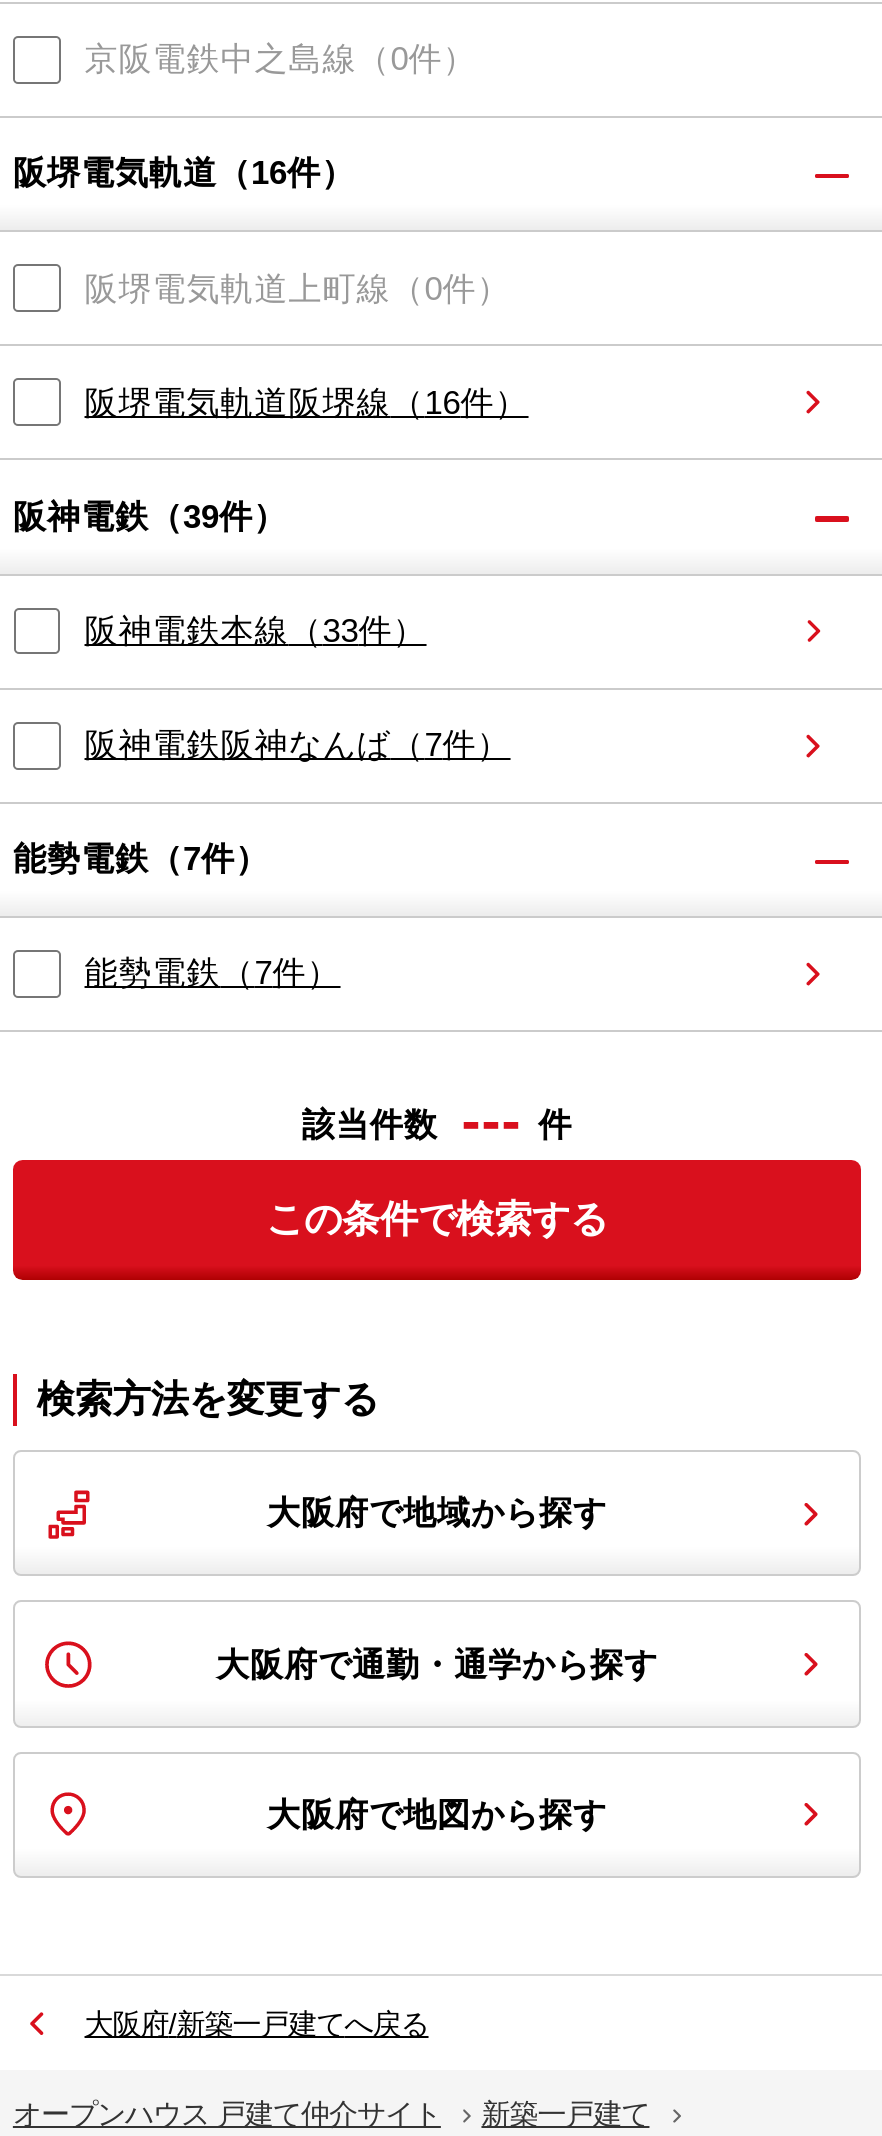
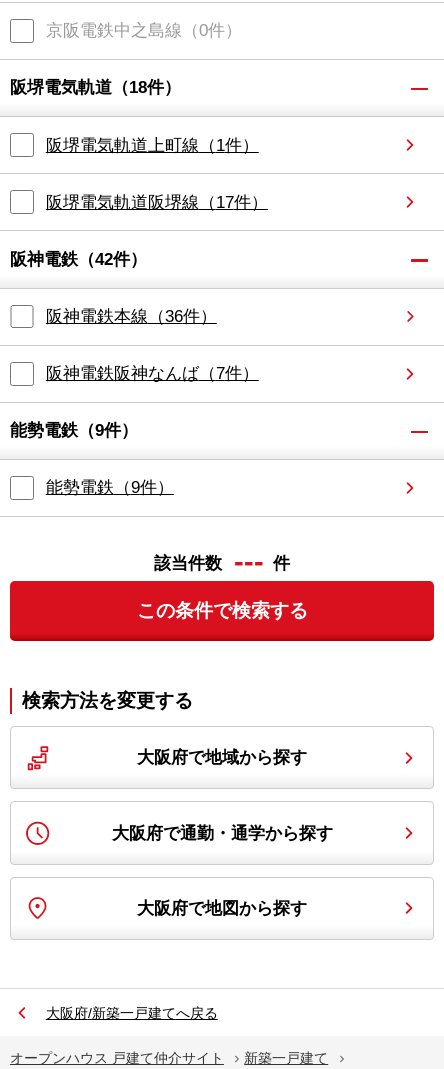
[13,155,355,193] 阪堺電気軌道（16件） -> [10,78,181,97] 阪堺電気軌道（18件）
[85,269,511,307] 阪堺電気軌道上町線（0件） -> [46,136,259,155] 阪堺電気軌道上町線（1件）
[85,383,529,421] 阪堺電気軌道阪堺線（16件） -> [46,193,268,212] 阪堺電気軌道阪堺線（17件）
[13,498,287,536] 阪神電鉄（39件） -> [10,250,147,269] 阪神電鉄（42件）
[85,612,427,650] 阪神電鉄本線（33件） -> [46,307,217,326] 阪神電鉄本線（36件）
[13,840,269,878] 能勢電鉄（7件） -> [10,421,138,440] 能勢電鉄（9件）
[85,955,341,993] 能勢電鉄（7件） -> [46,478,174,497] 能勢電鉄（9件）

